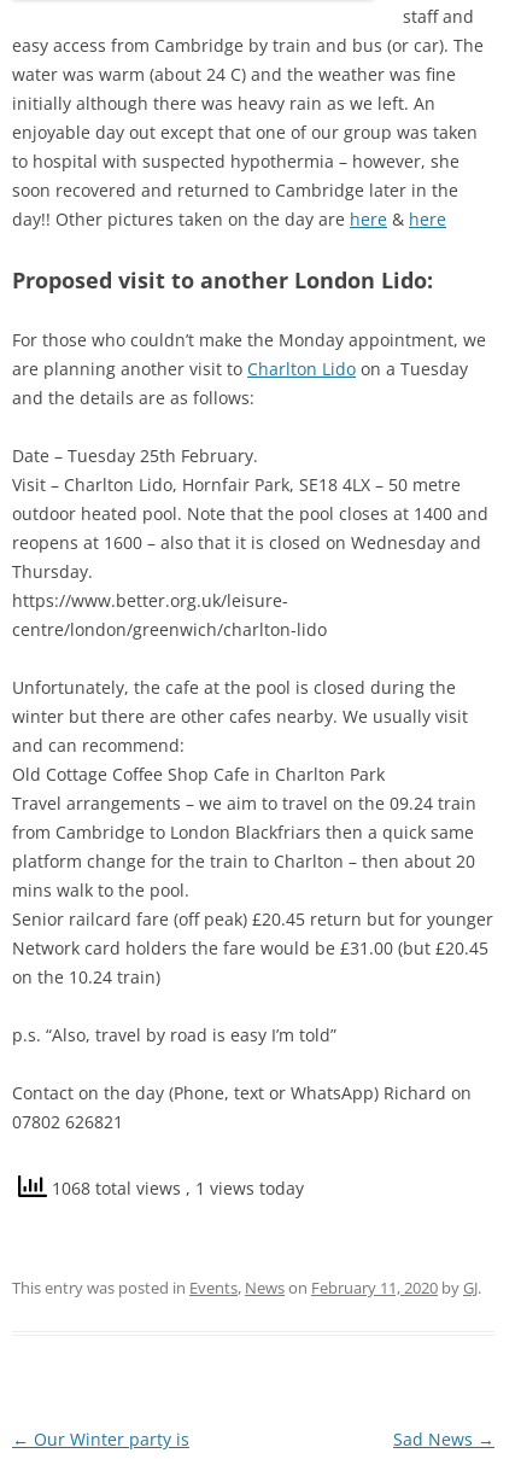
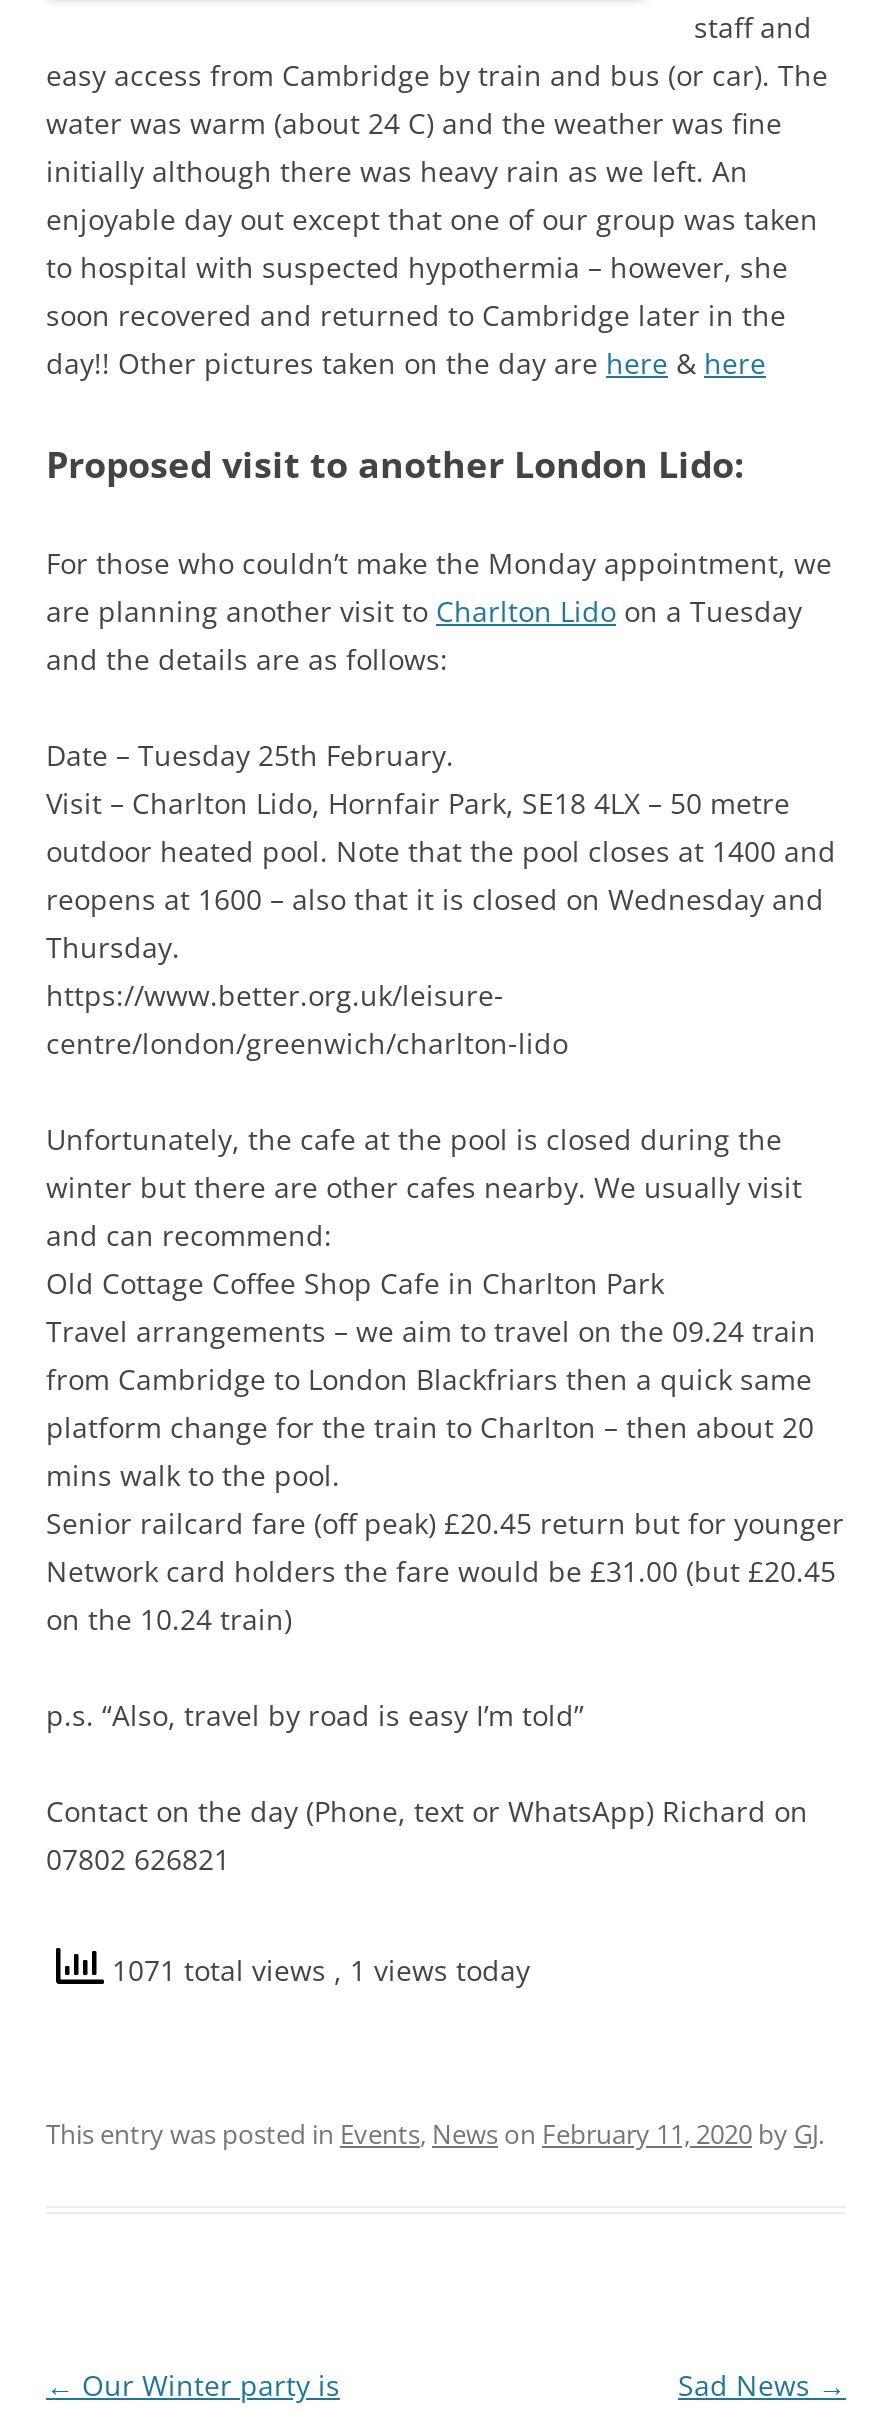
[47,1177,304,1200] 1068 total views, 1 views today -> [104,1950,530,1988] 1071 total views, 1 views today

